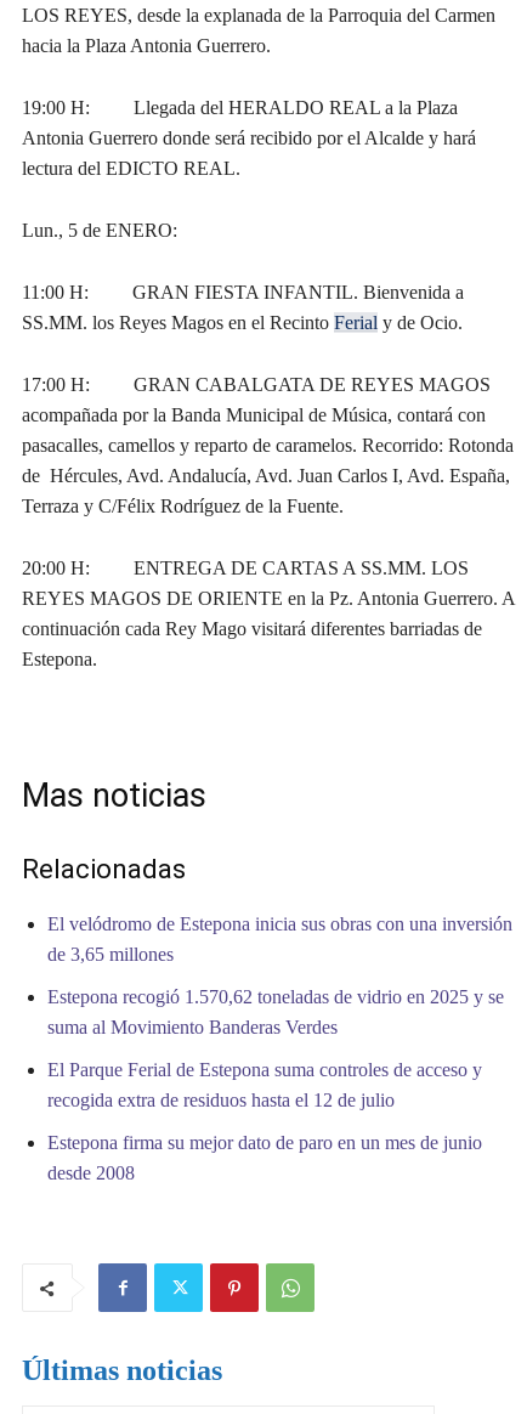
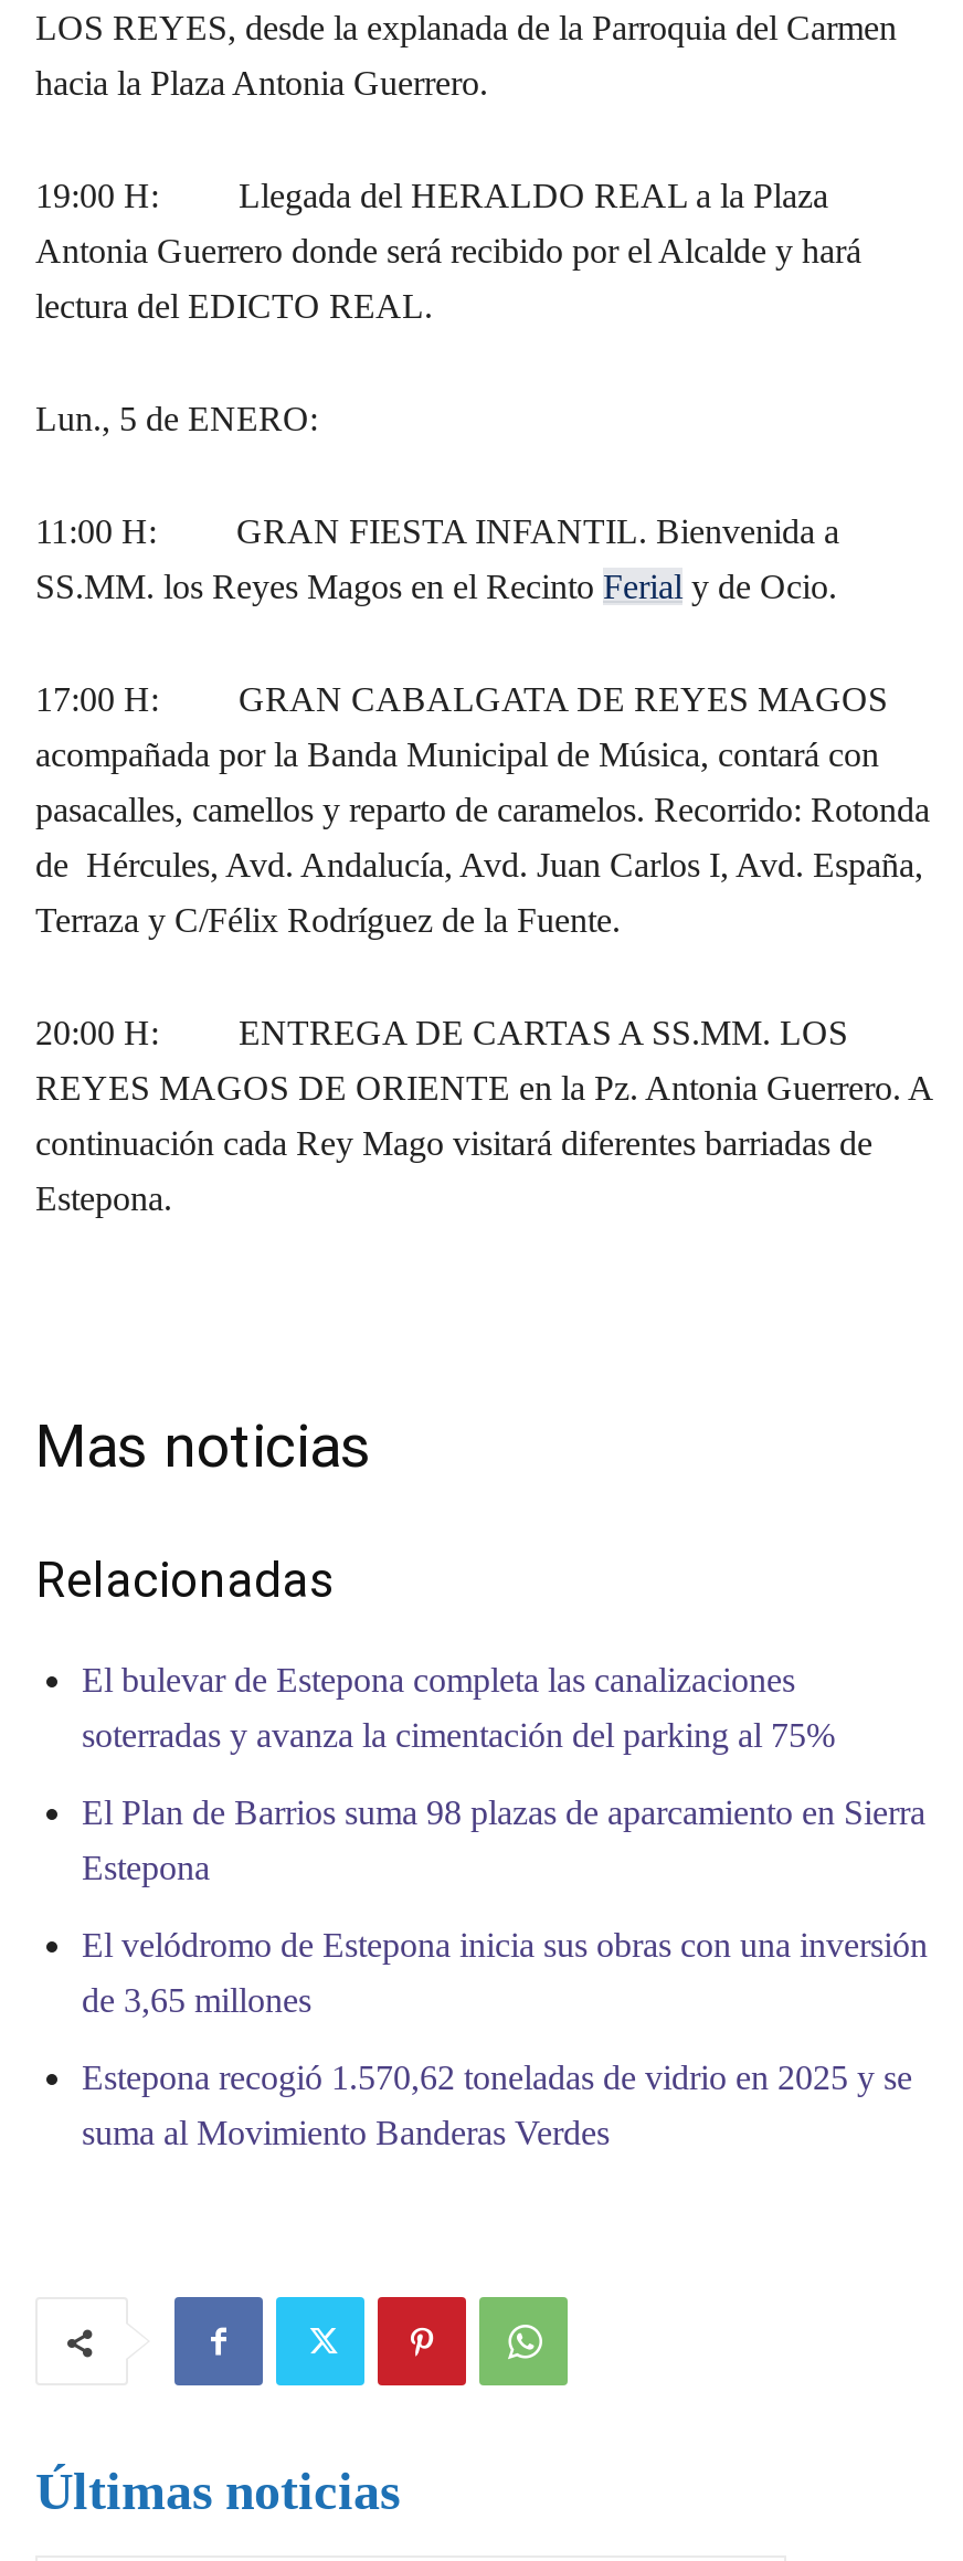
none -> [82,1662,925,1887] El bulevar de Estepona completa las canalizaciones | soterradas y avanza la cimentación del parking al 75% | El Plan de Barrios suma 98 plazas de aparcamiento en Sierra | Estepona
moved [47,914,512,1038] -> [82,1927,928,2152]: El velódromo de Estepona inicia sus obras con una inversión | de 3,65 millones | Estepona recogió 1.570,62 toneladas de vidrio en 2025 y se | suma al Movimiento Banderas Verdes
[47,1060,482,1184] El Parque Ferial de Estepona suma controles de acceso y | recogida extra de residuos hasta el 12 de julio | Estepona firma su mejor dato de paro en un mes de junio | desde 2008 -> none

